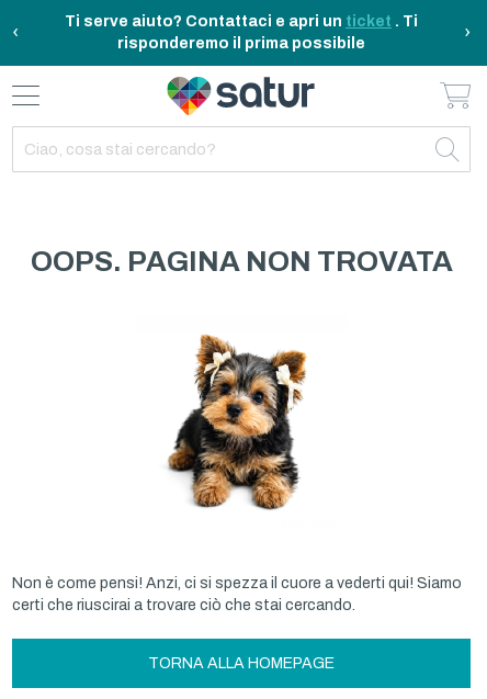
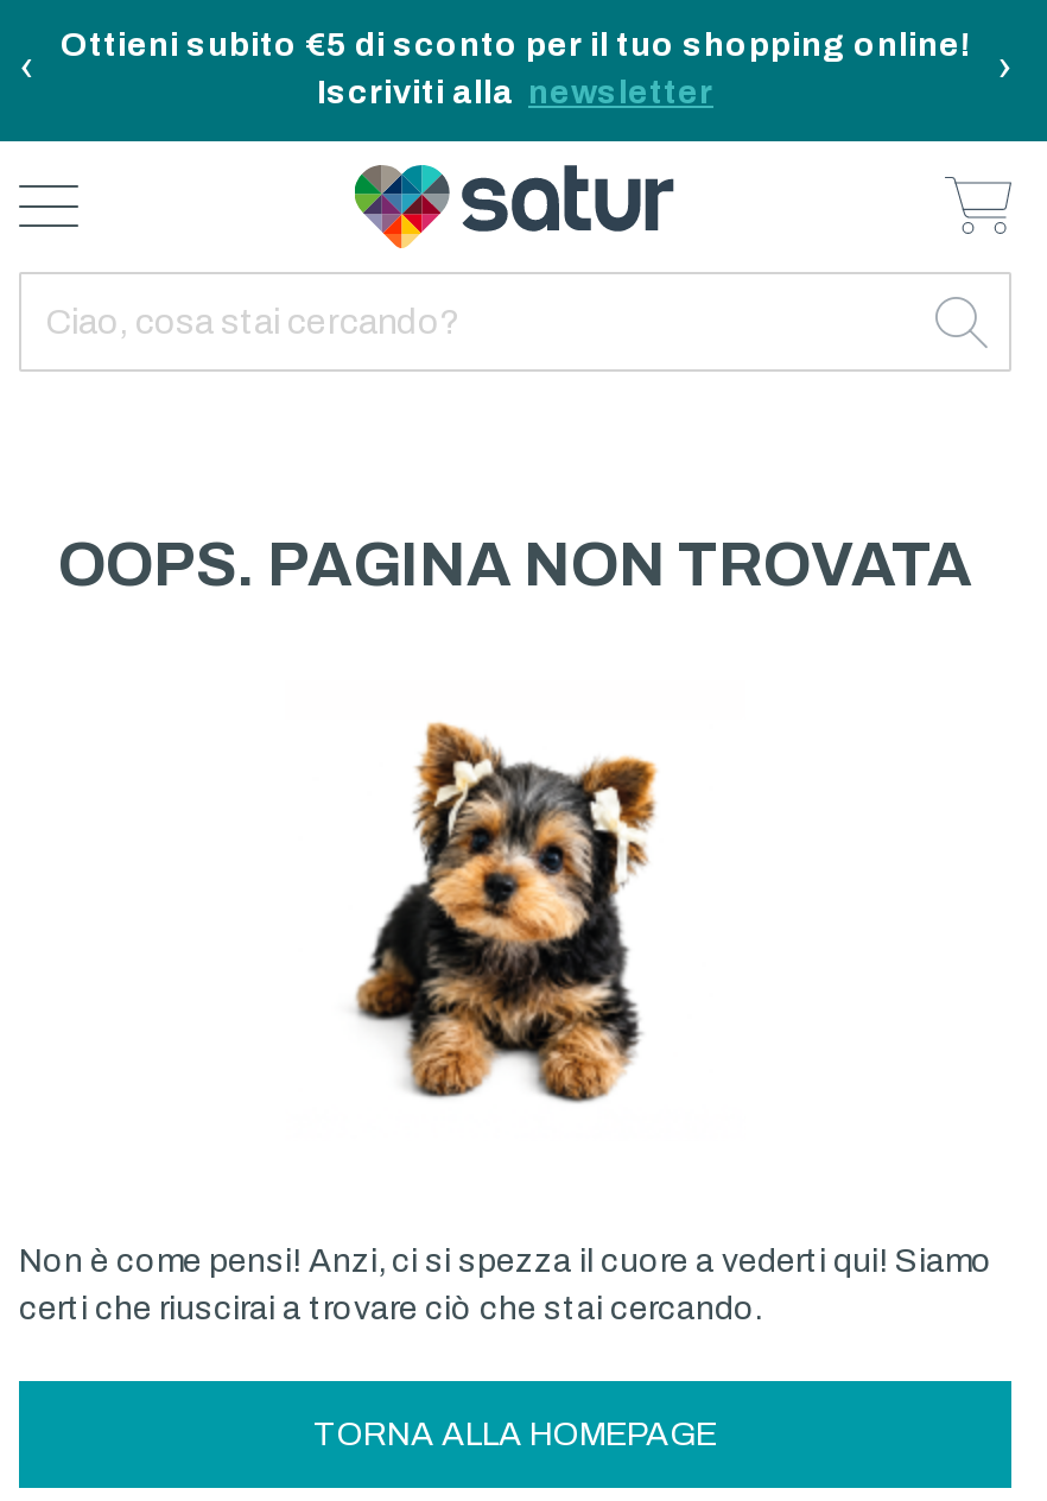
[65,13,418,52] Ti serve aiuto? Contattaci e apri un ticket. Ti | risponderemo il prima possibile -> [61,27,970,110] Ottieni subito €5 di sconto per il tuo shopping online! | Iscriviti alla newsletter

